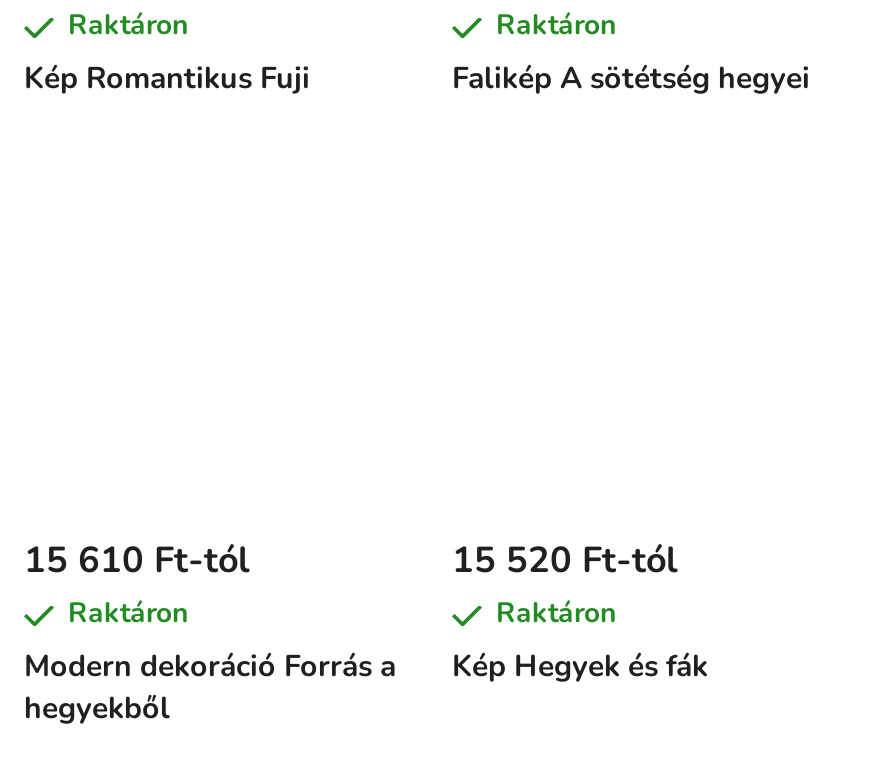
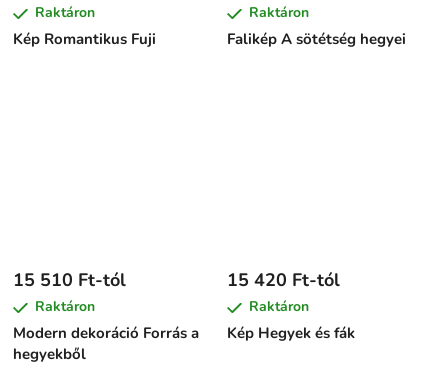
[24,536,250,584] 15 610 Ft-tól -> [13,268,126,292] 15 510 Ft-tól
[452,536,678,584] 15 520 Ft-tól -> [227,268,340,292] 15 420 Ft-tól

